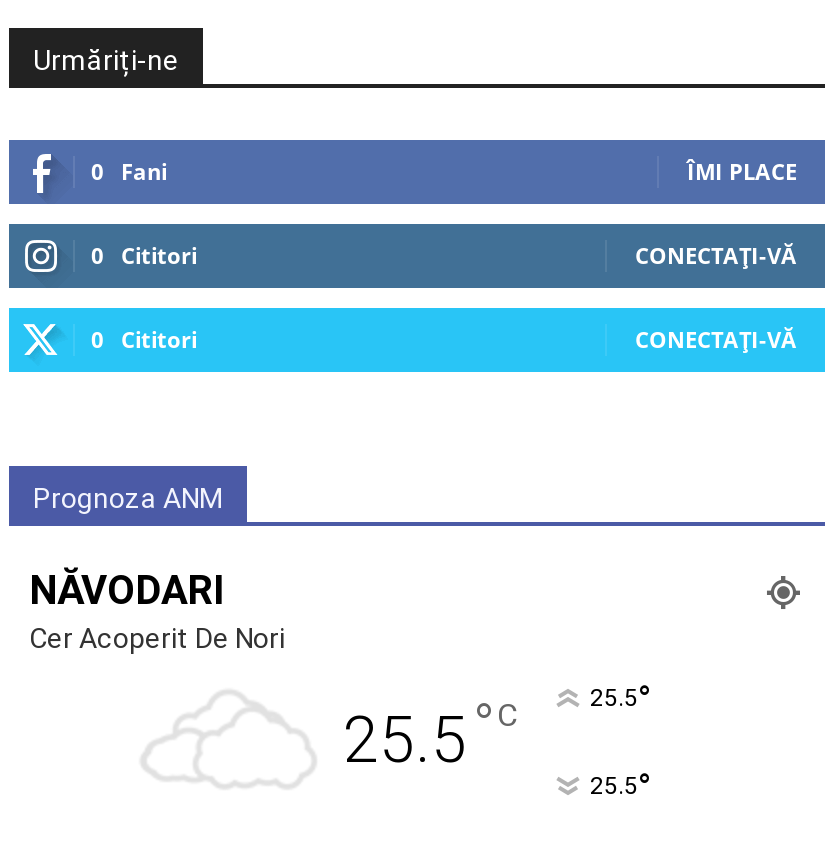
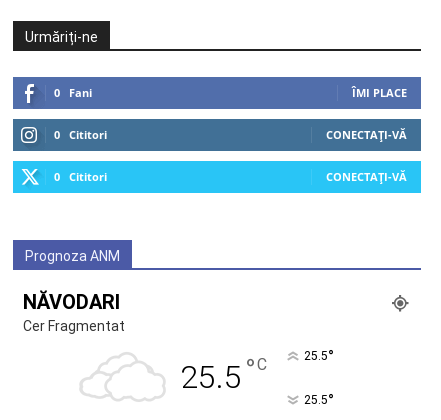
[29,621,285,653] Cer Acoperit De Nori -> [23,318,125,334] Cer Fragmentat

